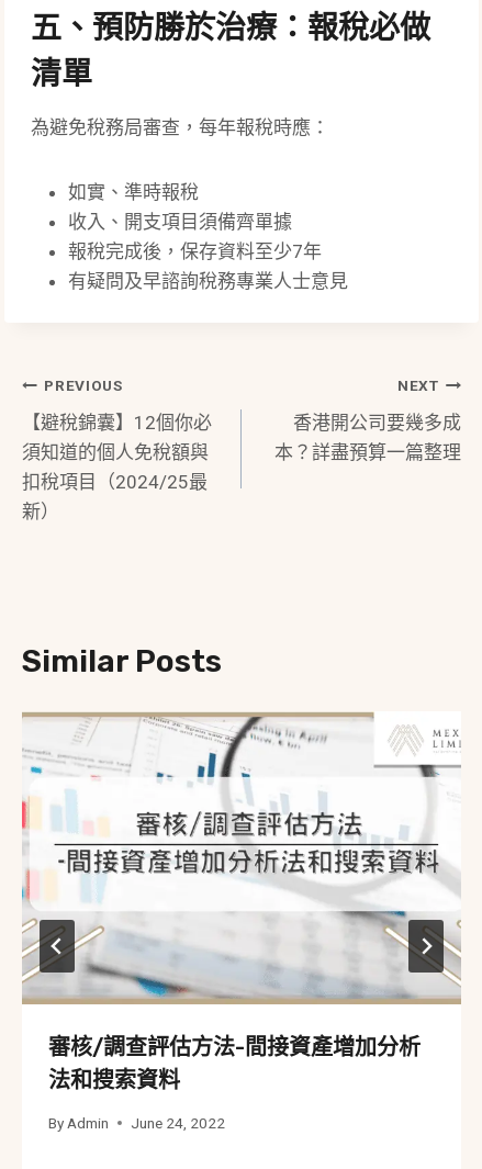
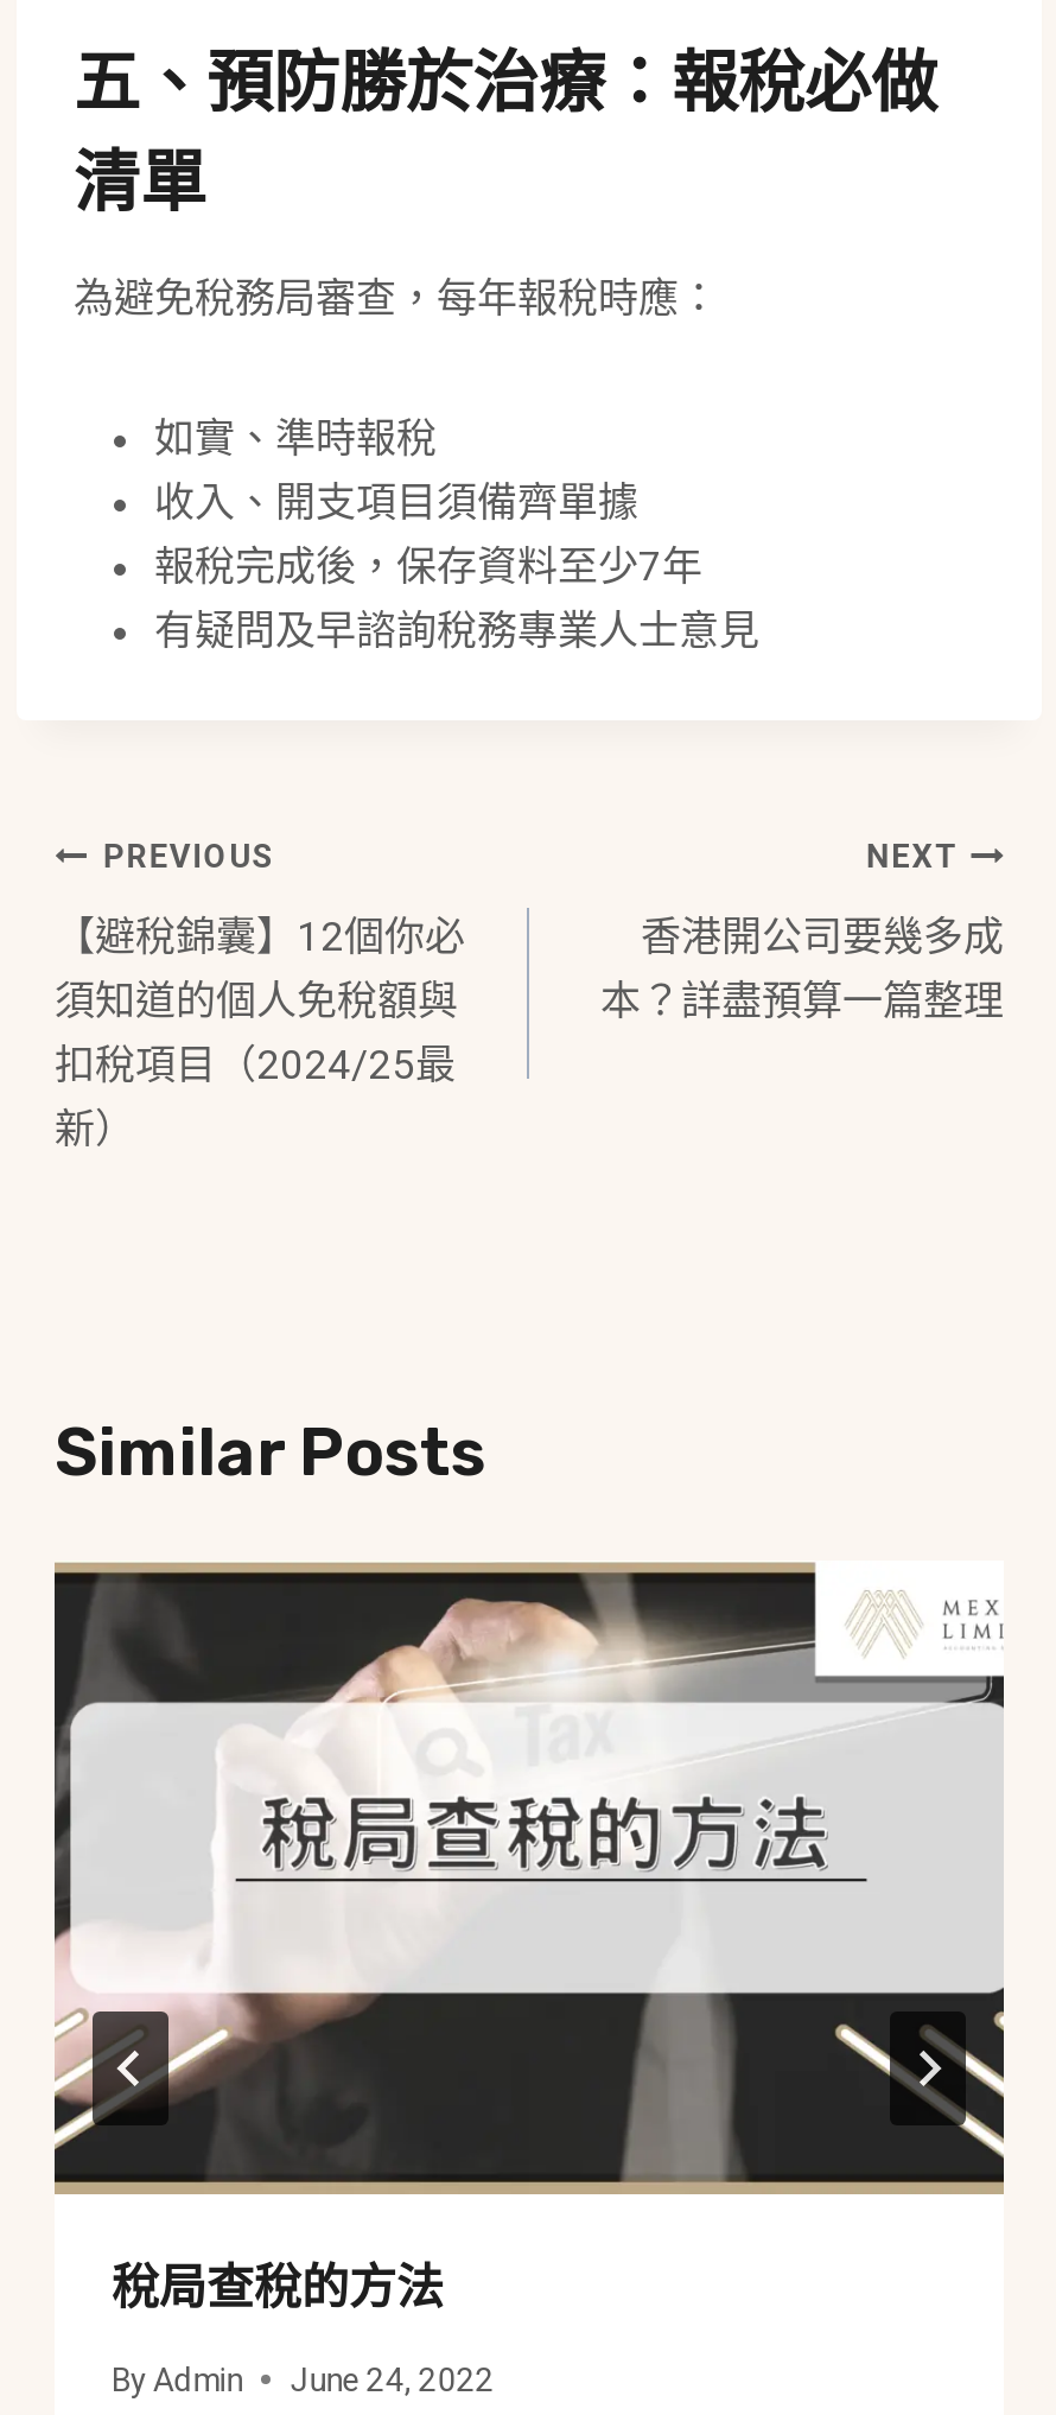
[21,716,461,1093] [image] | 審核/調查評估方法-間接資產增加分析 | 法和搜索資料 -> [52,1570,1006,2316] [image] | 稅局查稅的方法

